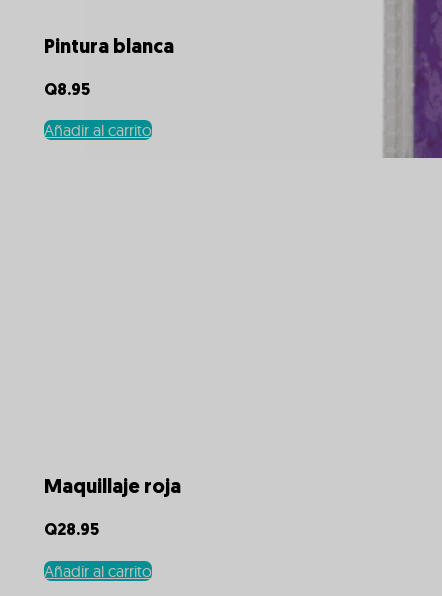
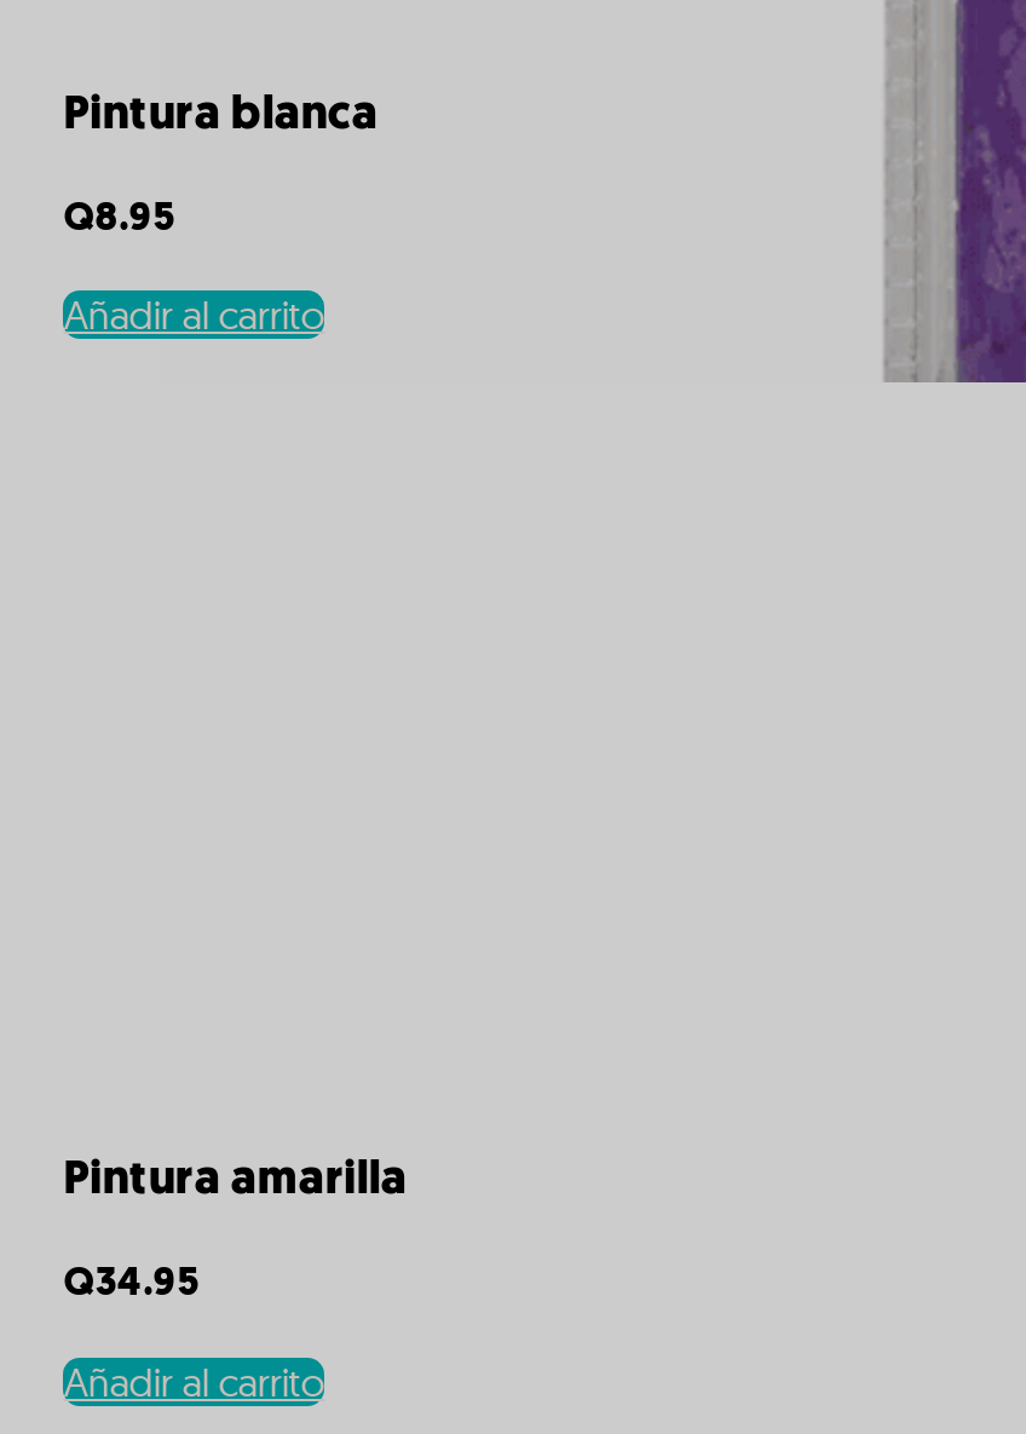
[44,478,181,498] Maquillaje roja -> [63,1158,407,1206] Pintura amarilla
[44,523,99,539] Q28.95 -> [63,1267,199,1305] Q34.95

